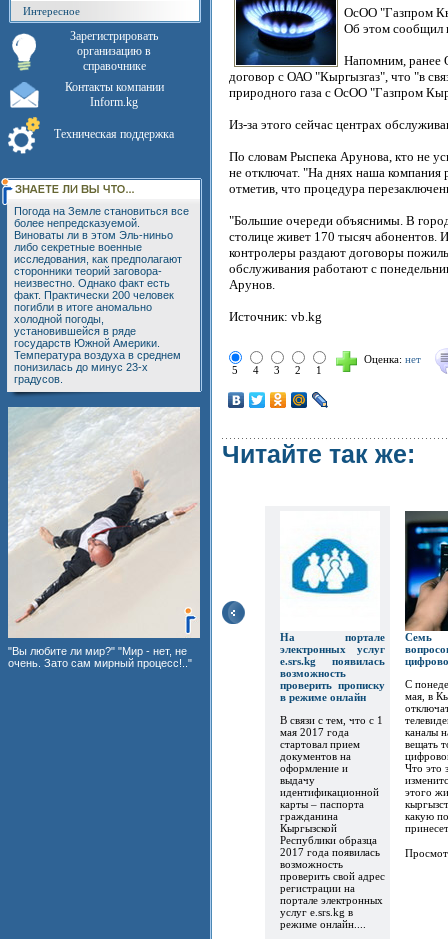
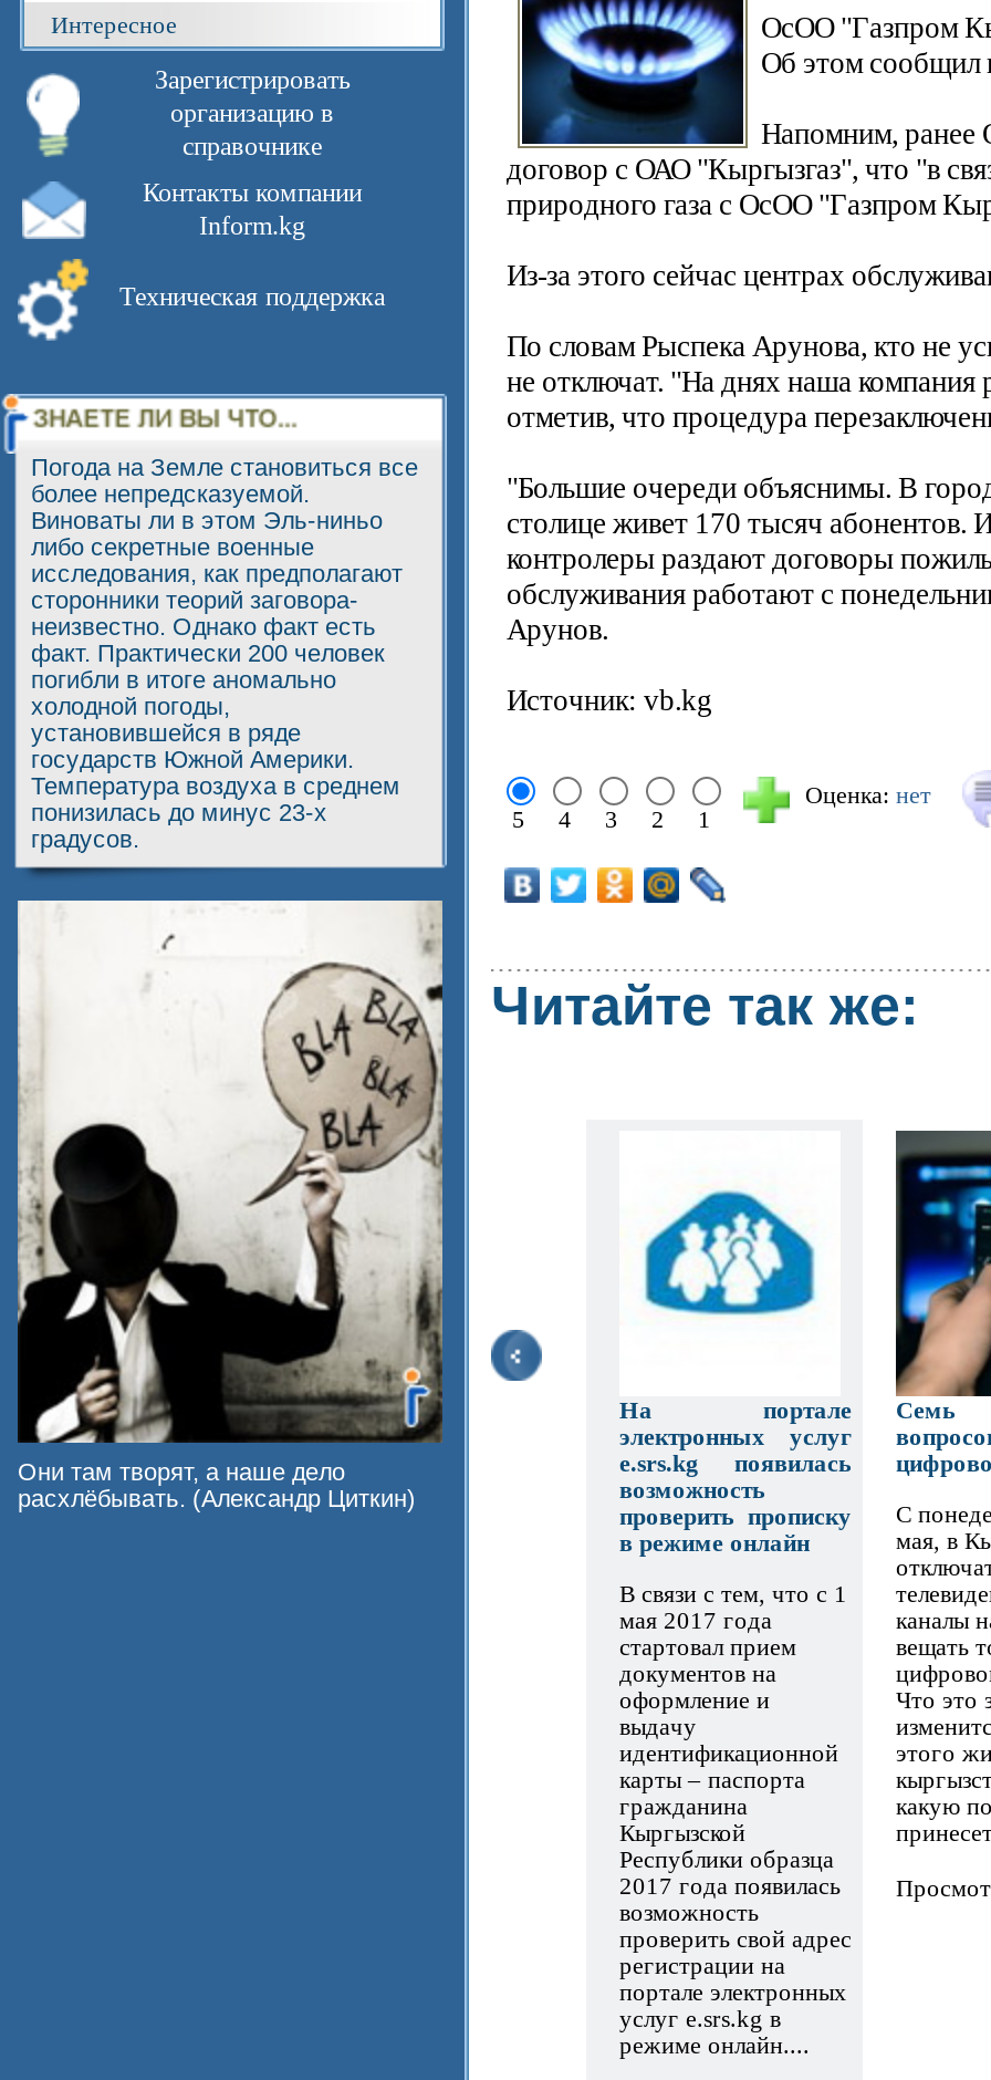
[7,407,201,669] [image] | "Вы любите ли мир?" "Мир - нет, не | очень. Зато сам мирный процесс!.." -> [15,903,445,1511] [image] | Они там творят, а наше дело | расхлёбывать. (Александр Циткин)

